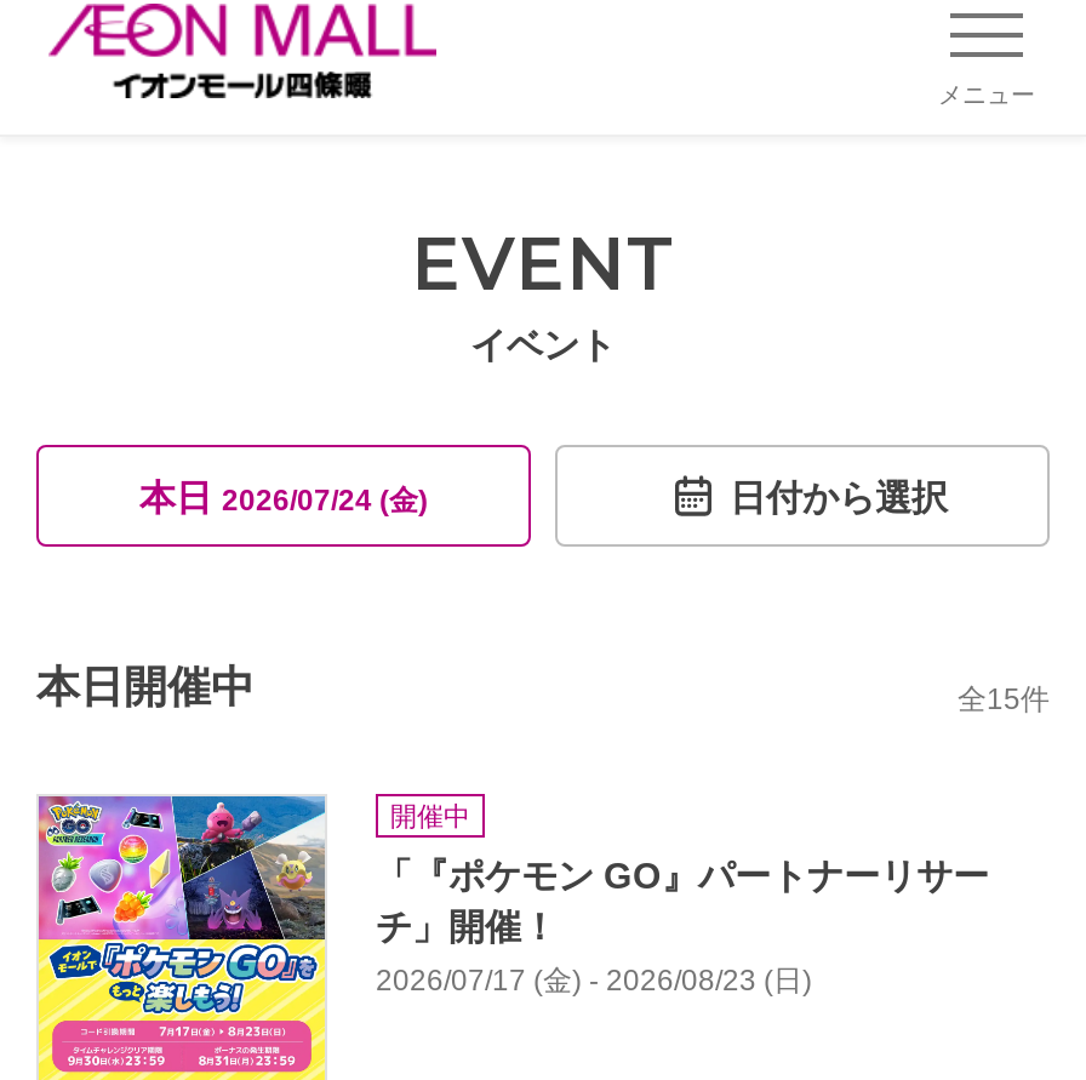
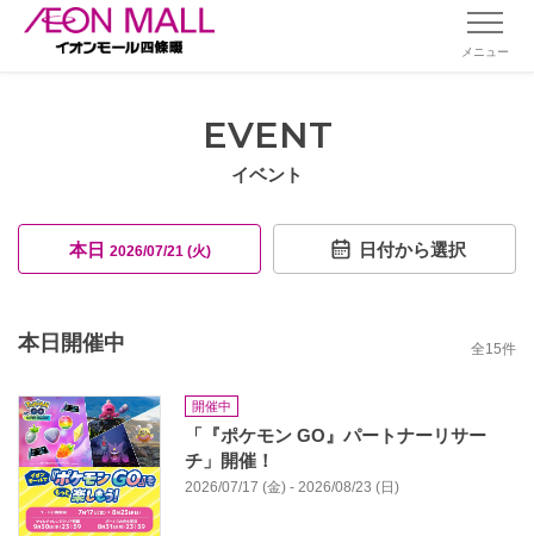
[139,475,428,516] 本日2026/07/24 (金) -> [69,239,210,259] 本日2026/07/21 (火)

